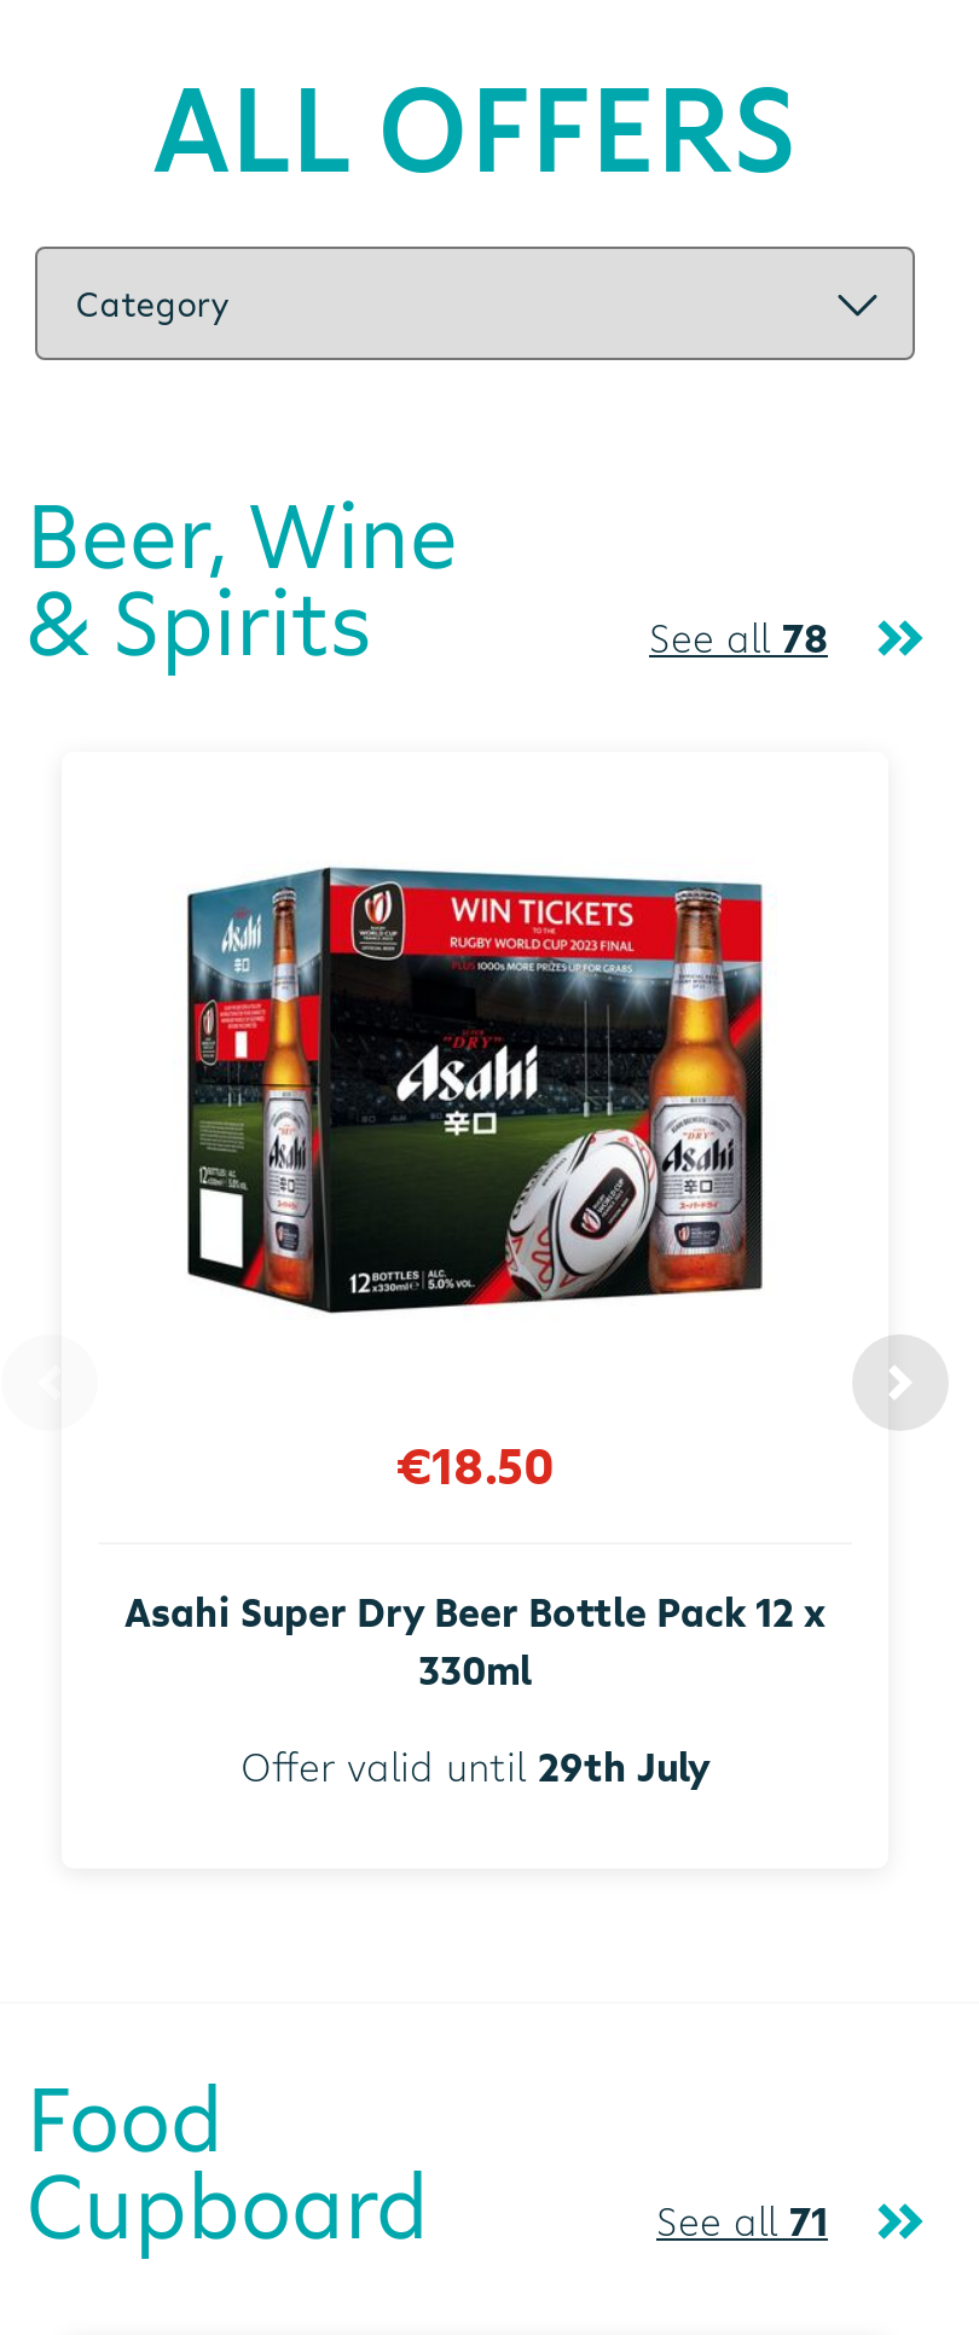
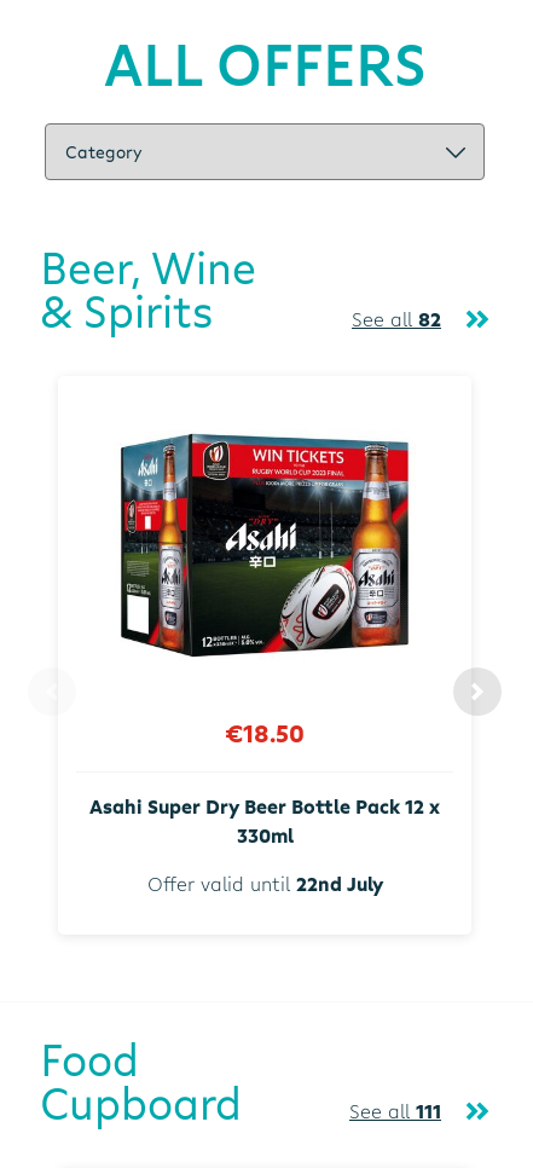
[649,612,828,665] See all 78 -> [352,306,441,333] See all 82
[241,1739,709,1793] Offer valid until 29th July -> [147,870,383,897] Offer valid until 22nd July
[656,2194,828,2247] See all 71 -> [349,1097,441,1124] See all 111

